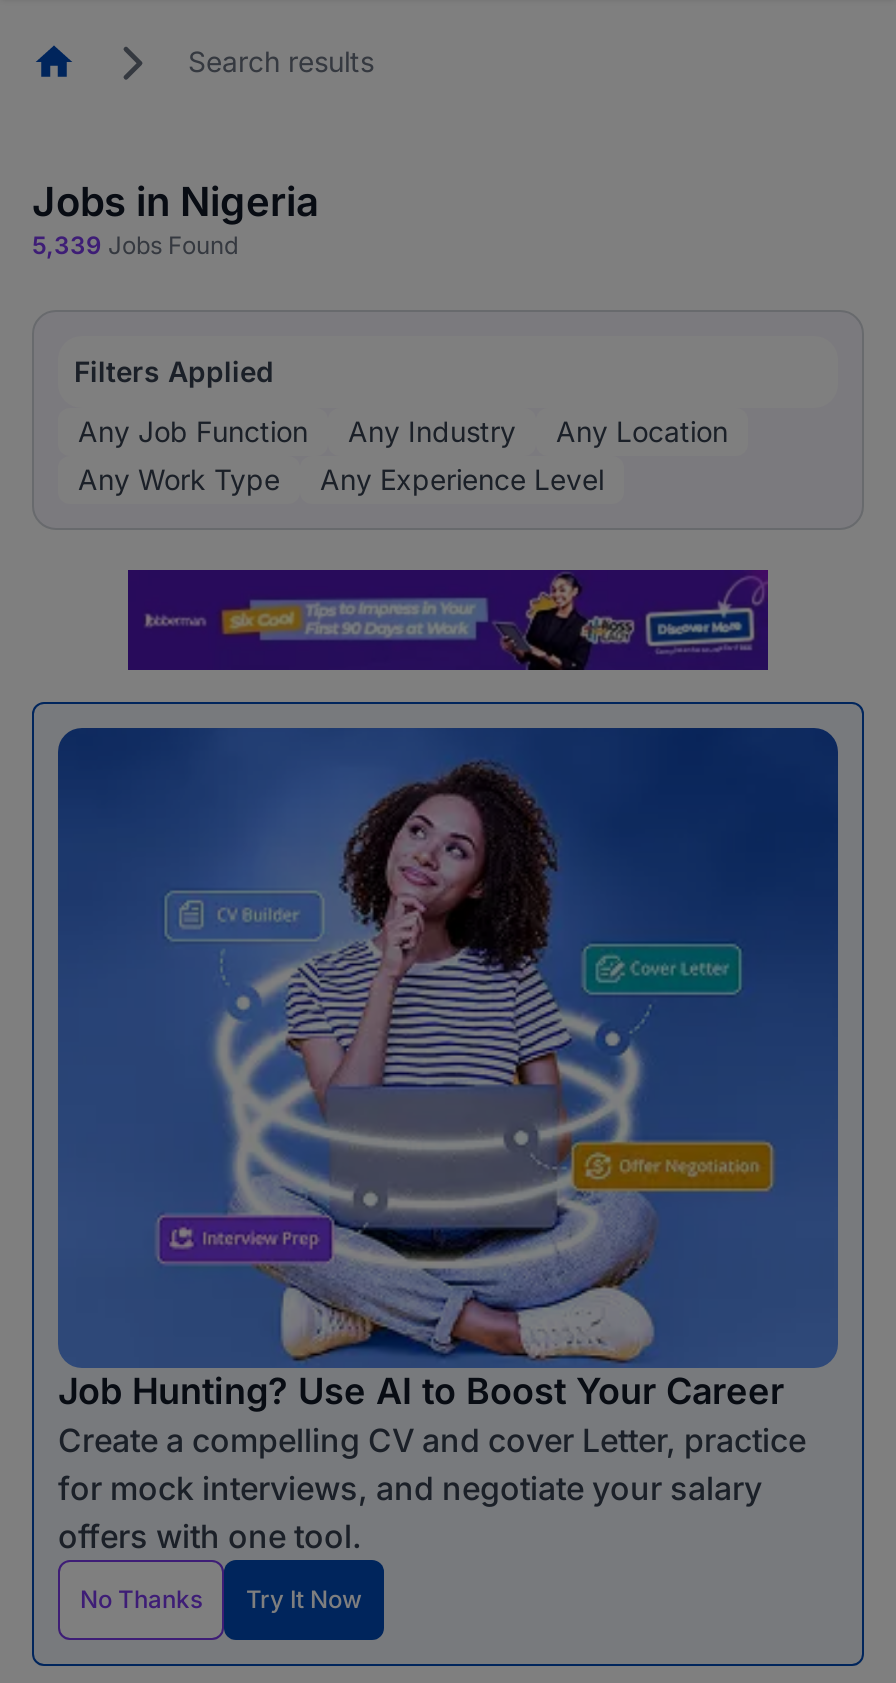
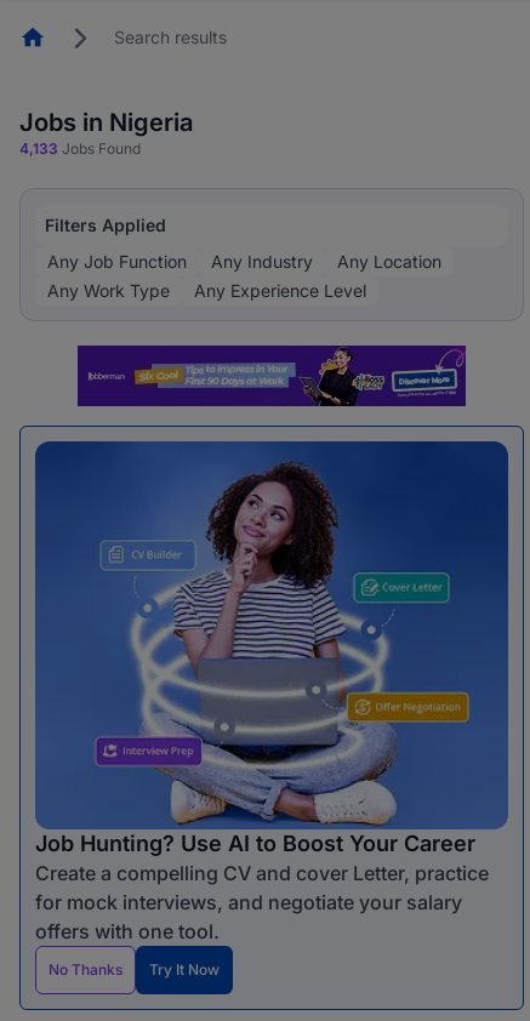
[32,230,238,260] 5,339 Jobs Found -> [19,139,141,158] 4,133 Jobs Found

